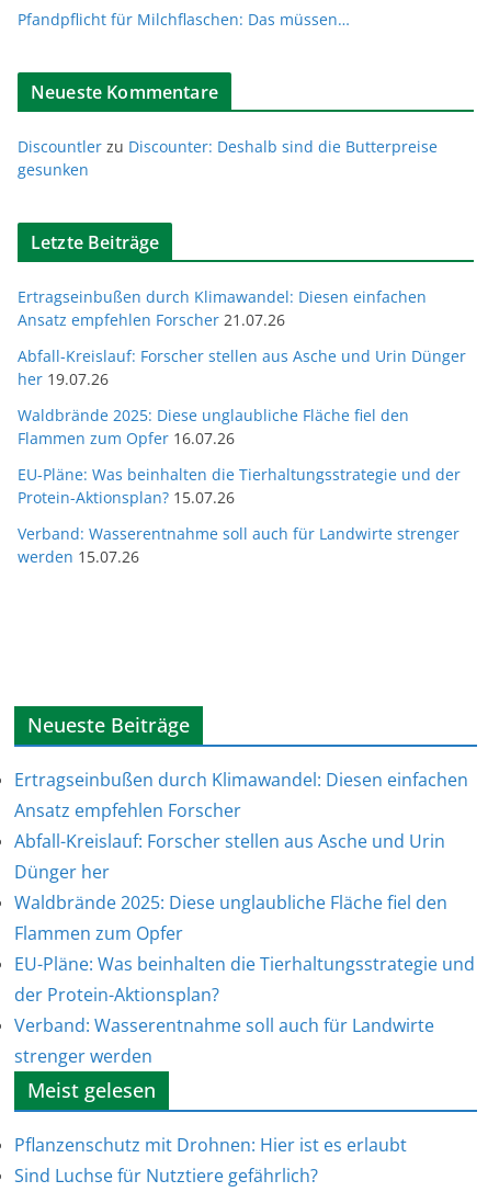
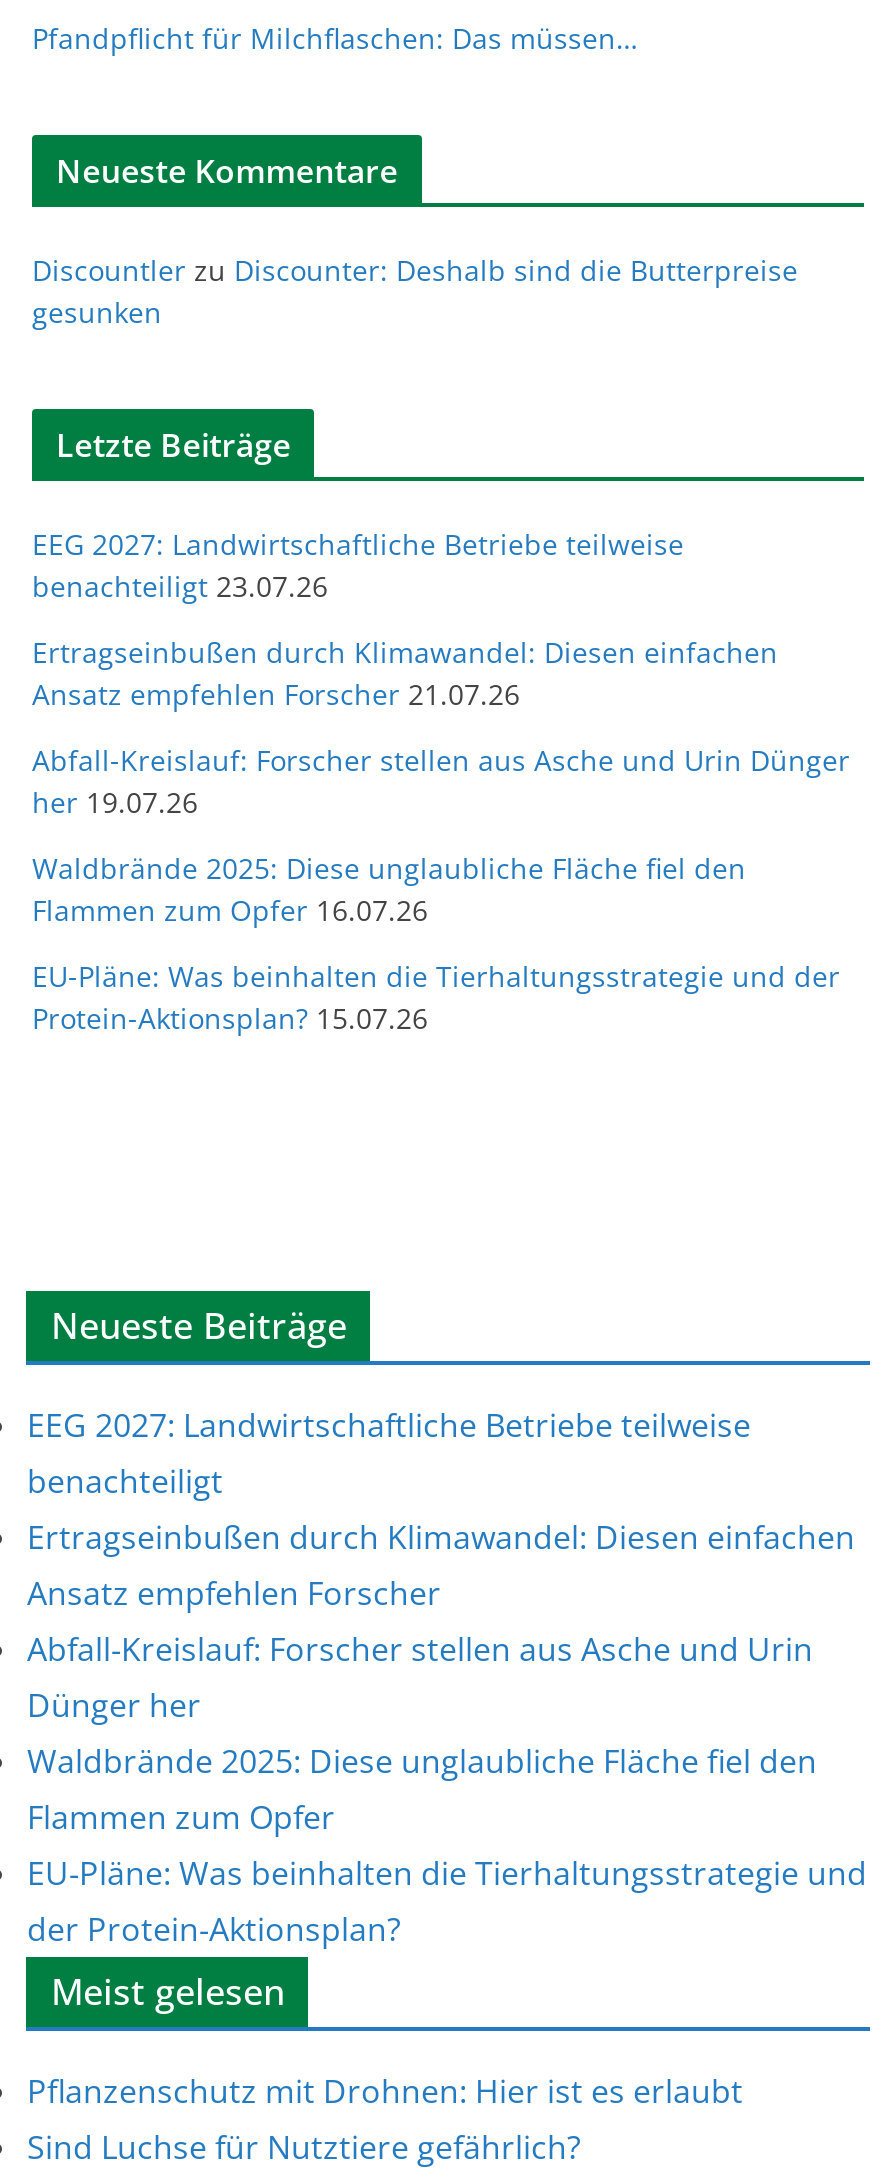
none -> [32,526,684,606] EEG 2027: Landwirtschaftliche Betriebe teilweise | benachteiligt 23.07.26
moved [18,287,466,508] -> [32,634,850,1038]: Ertragseinbußen durch Klimawandel: Diesen einfachen | Ansatz empfehlen Forscher 21.07.26 | Abfall-Kreislauf: Forscher stellen aus Asche und Urin Dünger | her 19.07.26 | Waldbrände 2025: Diese unglaubliche Fläche fiel den | Flammen zum Opfer 16.07.26 | EU-Pläne: Was beinhalten die Tierhaltungsstrategie und der | Protein-Aktionsplan? 15.07.26
[18,523,459,567] Verband: Wasserentnahme soll auch für Landwirte strenger | werden 15.07.26 -> none
none -> [27,1403,751,1503] EEG 2027: Landwirtschaftliche Betriebe teilweise | benachteiligt
moved [15,768,475,1007] -> [27,1515,867,1951]: Ertragseinbußen durch Klimawandel: Diesen einfachen | Ansatz empfehlen Forscher | Abfall-Kreislauf: Forscher stellen aus Asche und Urin | Dünger her | Waldbrände 2025: Diese unglaubliche Fläche fiel den | Flammen zum Opfer | EU-Pläne: Was beinhalten die Tierhaltungsstrategie und | der Protein-Aktionsplan?
[15,1013,435,1068] Verband: Wasserentnahme soll auch für Landwirte | strenger werden -> none

